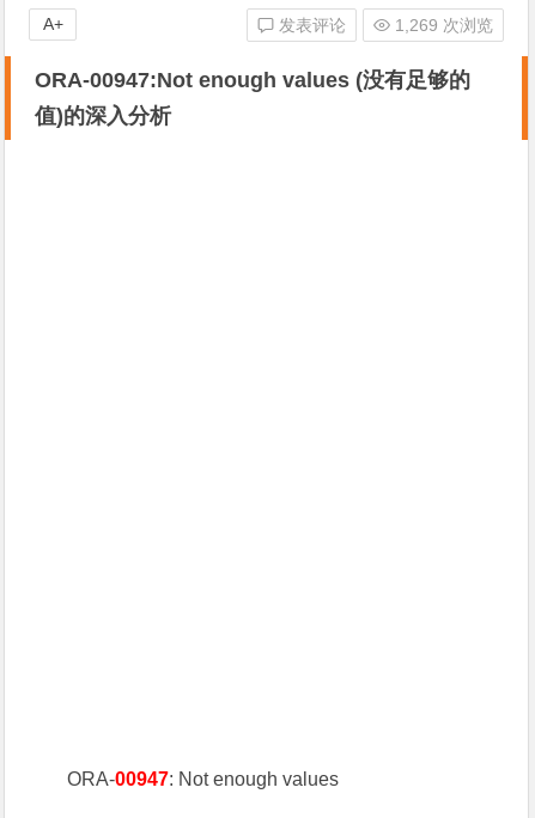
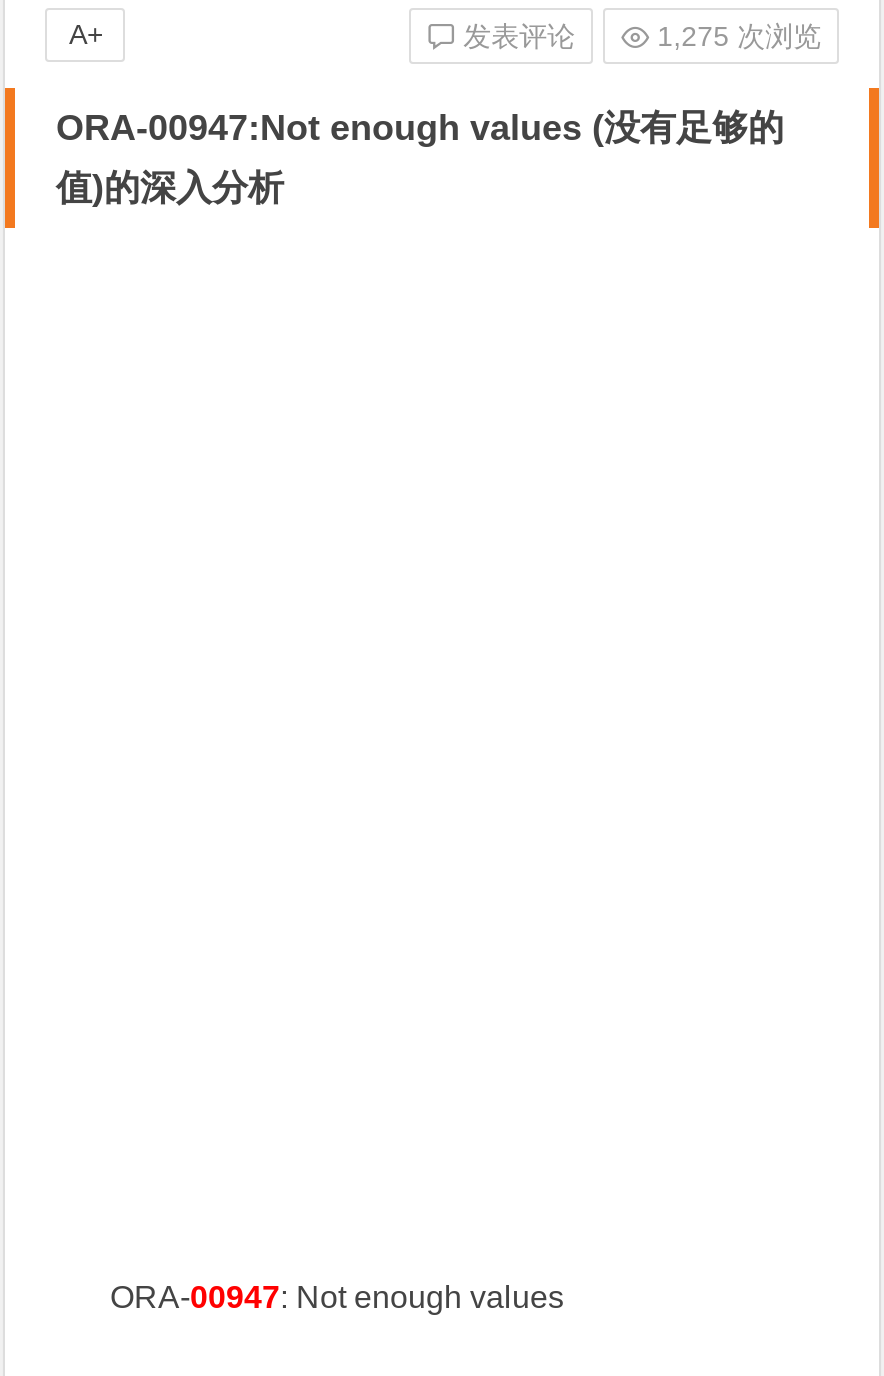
[390,16,493,35] 1,269 次浏览 -> [649,20,821,52] 1,275 次浏览

